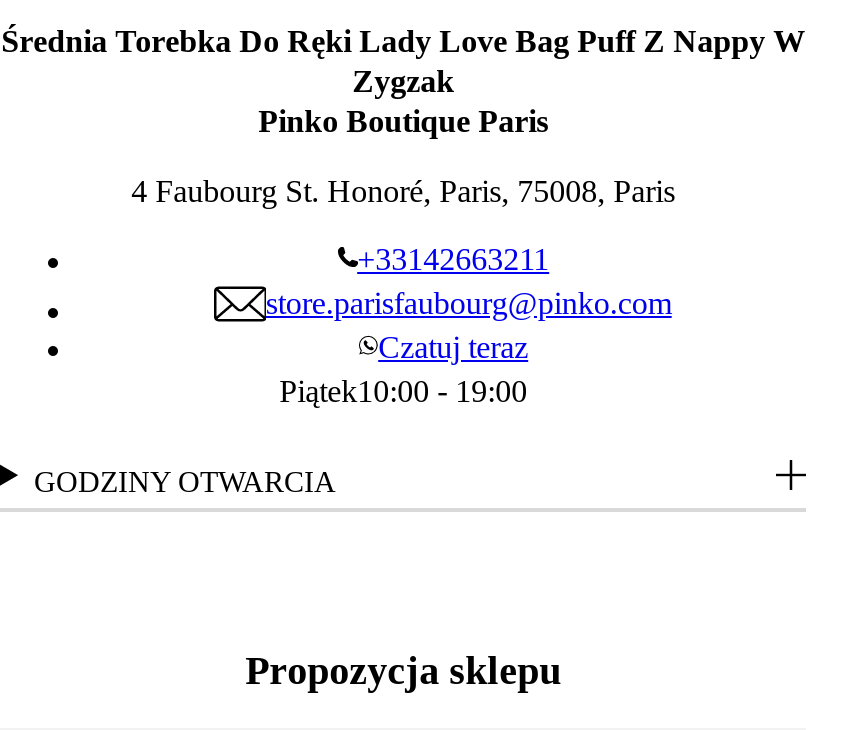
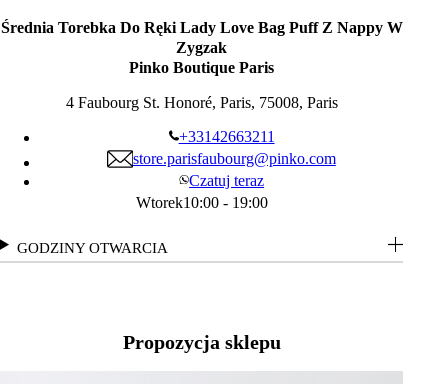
[279,374,527,408] Piątek10:00 - 19:00 -> [136,194,268,211] Wtorek10:00 - 19:00

